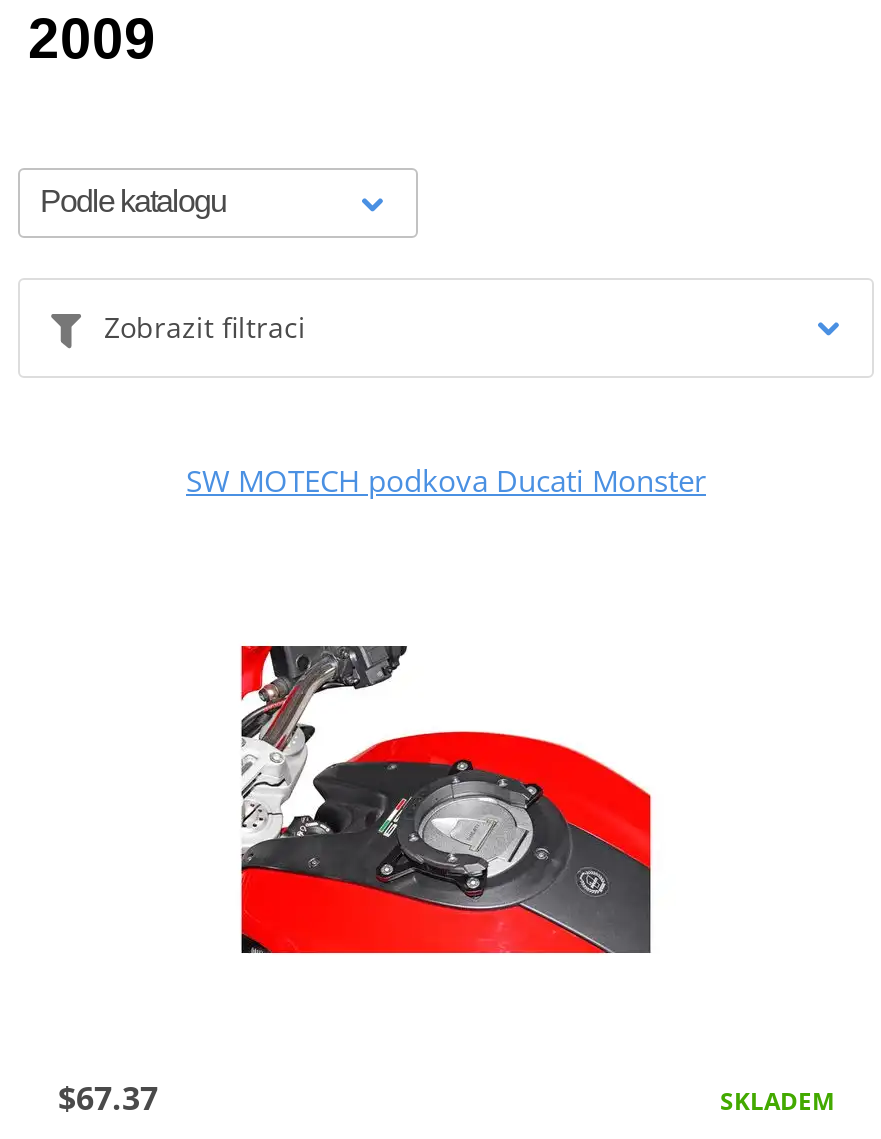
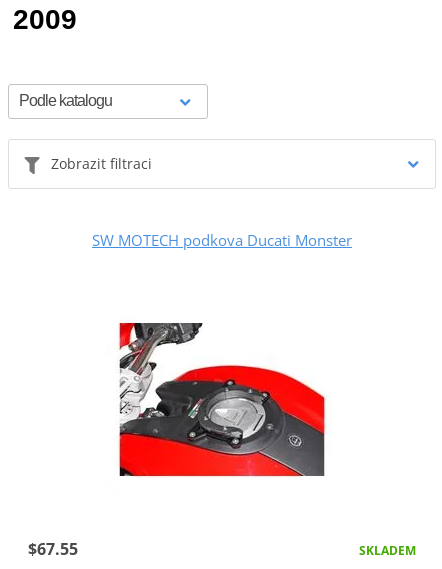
[58,1076,158,1120] $67.37 -> [28,538,78,560] $67.55

